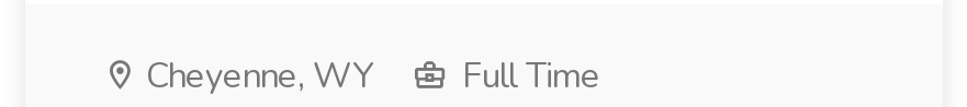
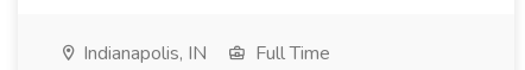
[137,52,372,100] Cheyenne, WY -> [78,40,207,66] Indianapolis, IN

